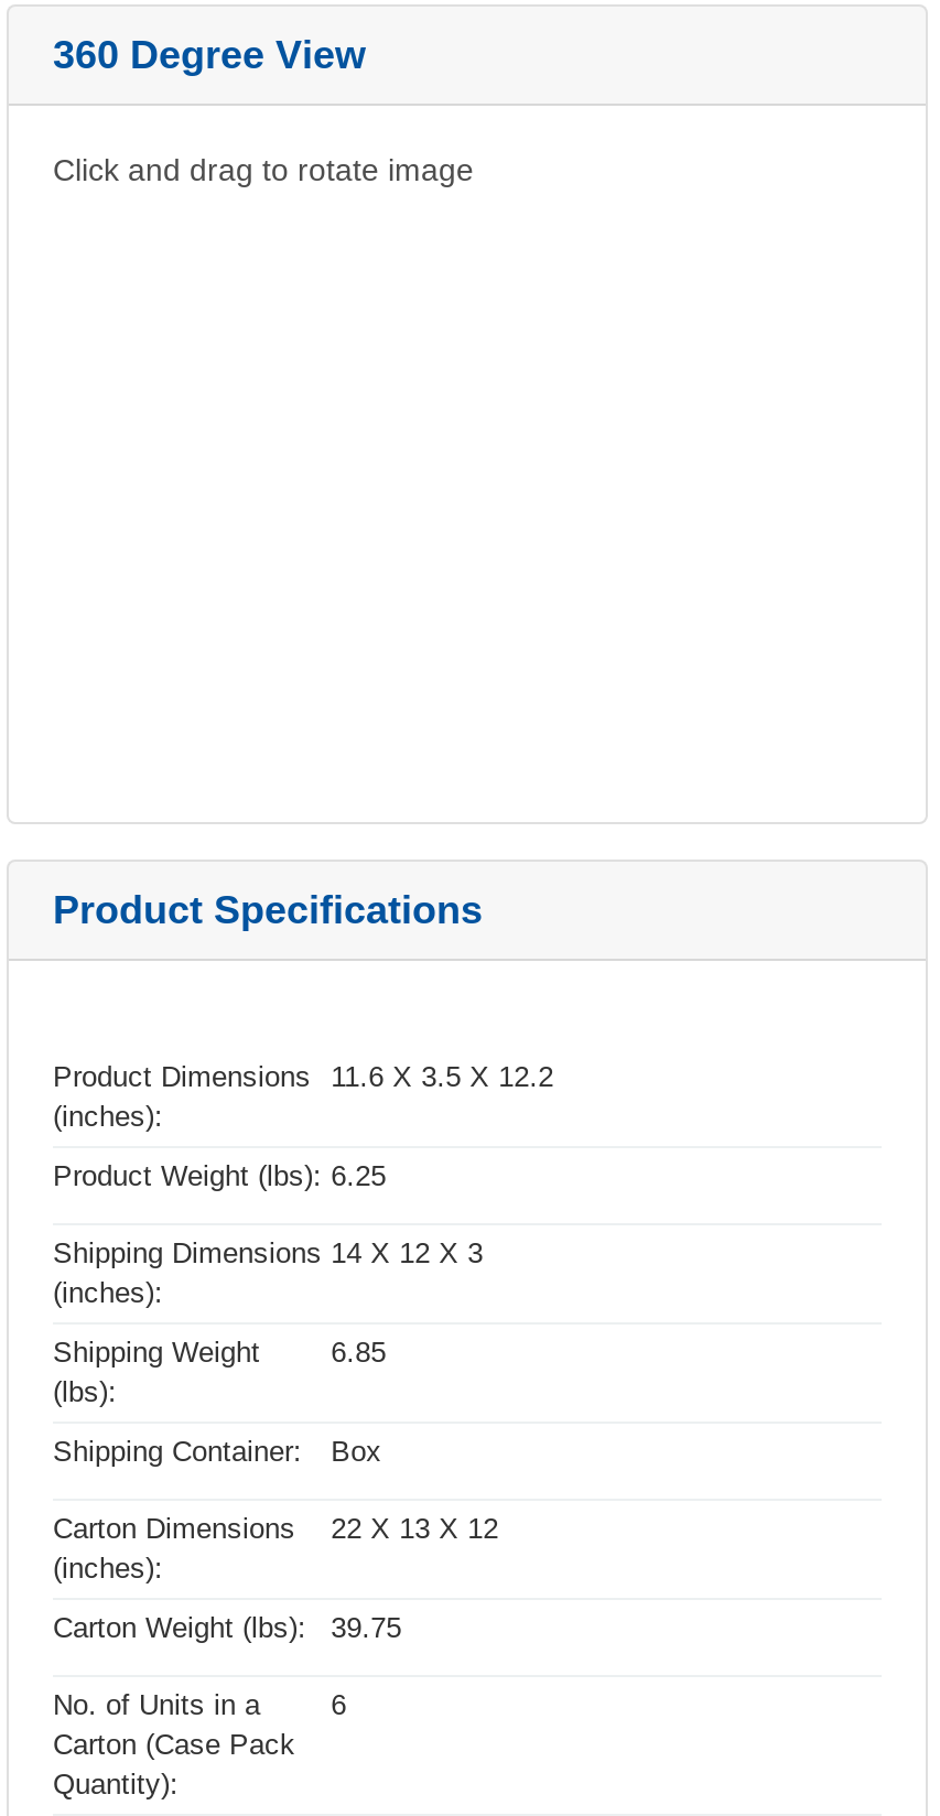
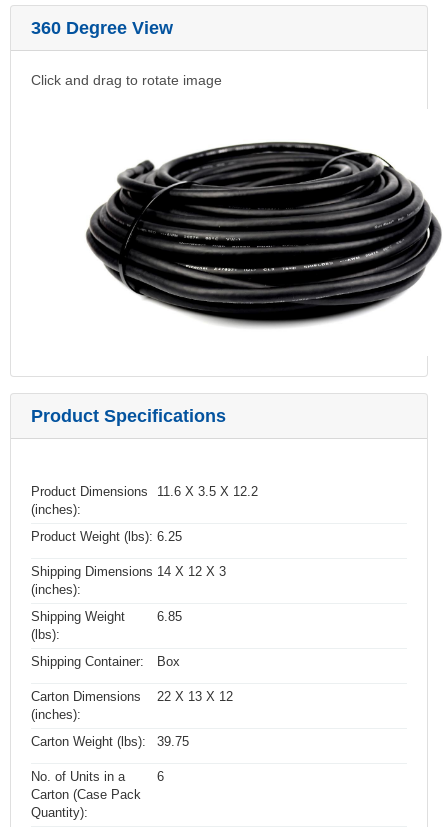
none -> [85,141,440,328] [image]

